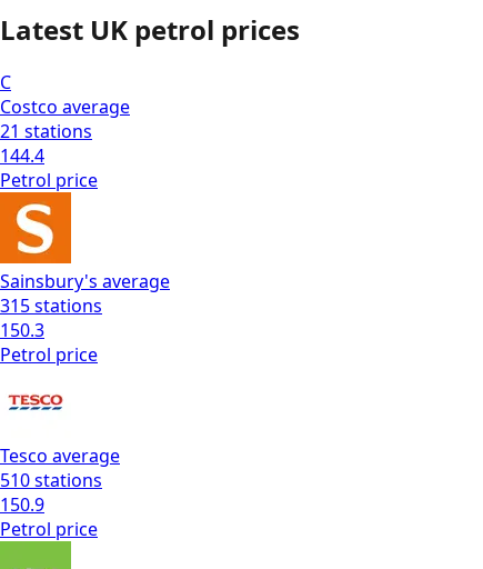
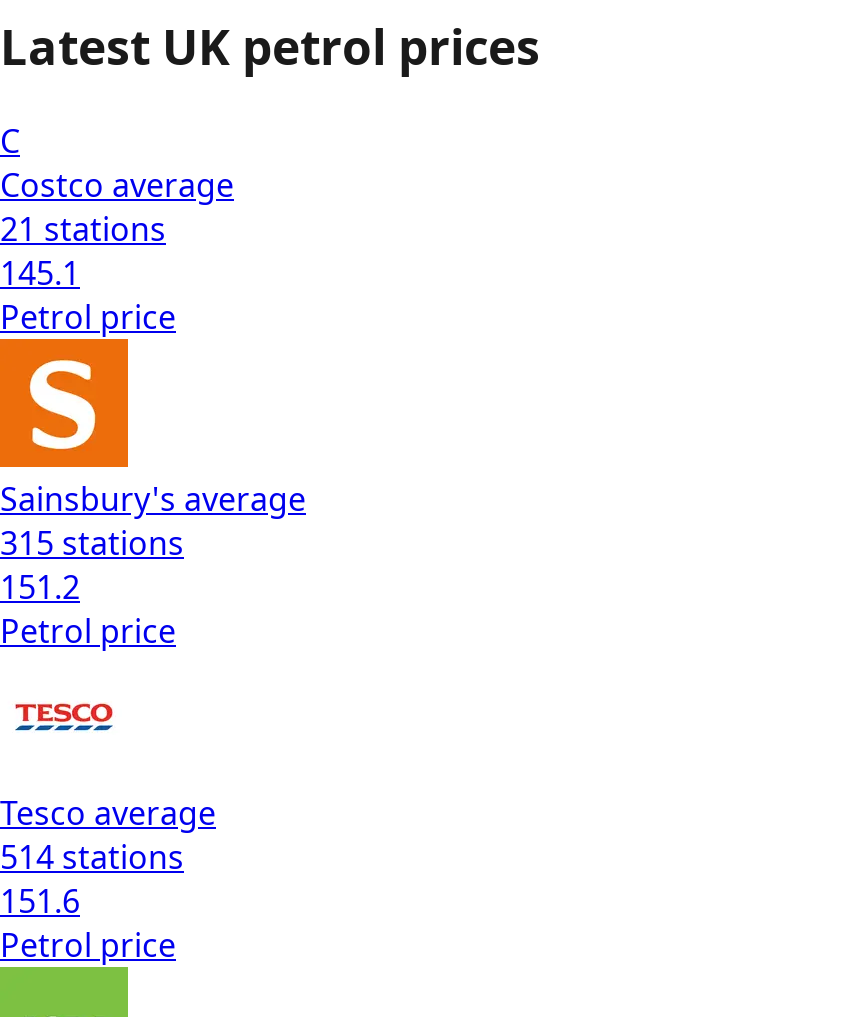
[0,143,44,167] 144.4 -> [0,250,80,294] 145.1
[0,317,44,342] 150.3 -> [0,564,80,608] 151.2
[0,467,102,492] 510 stations -> [0,834,184,878] 514 stations
[0,492,44,516] 150.9 -> [0,878,80,922] 151.6

